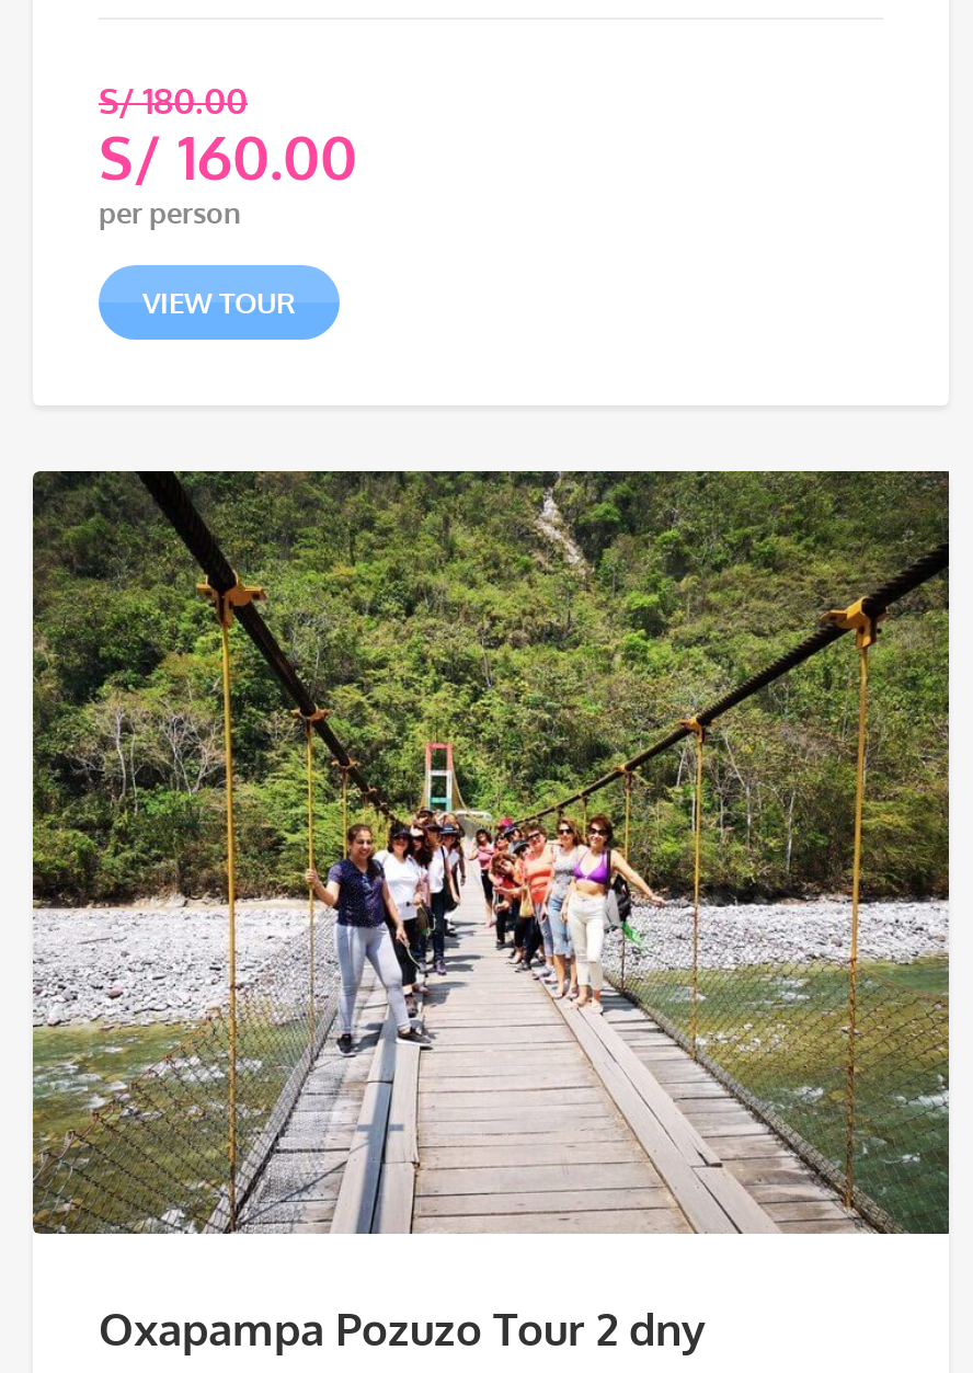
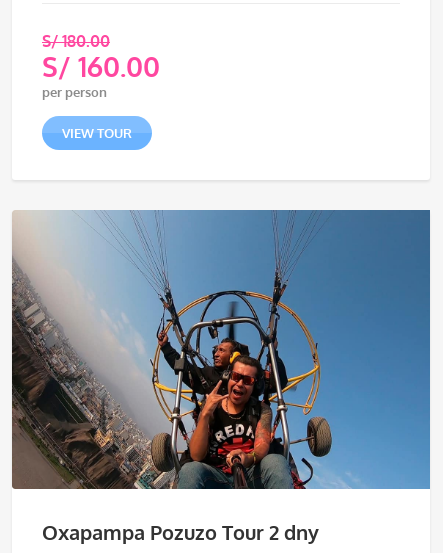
[31,469,951,1236] [image] -> [12,209,431,490] [image]

